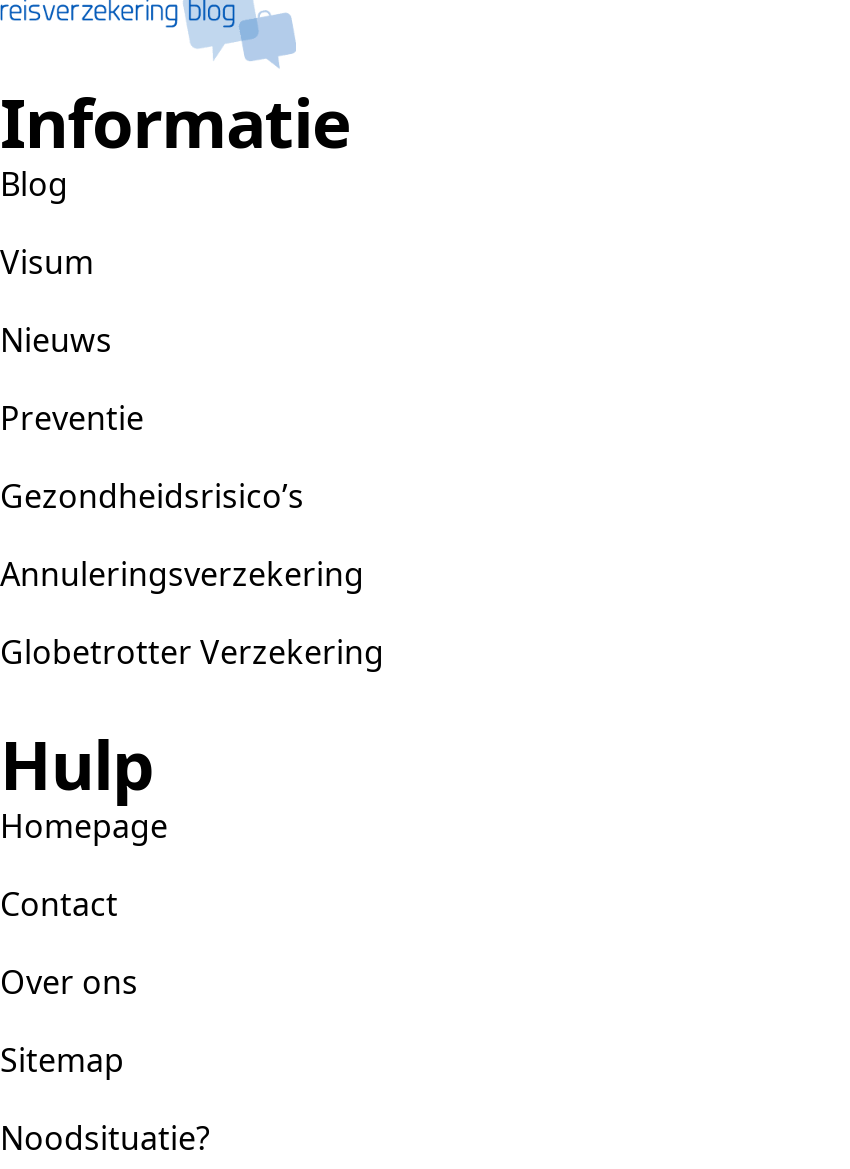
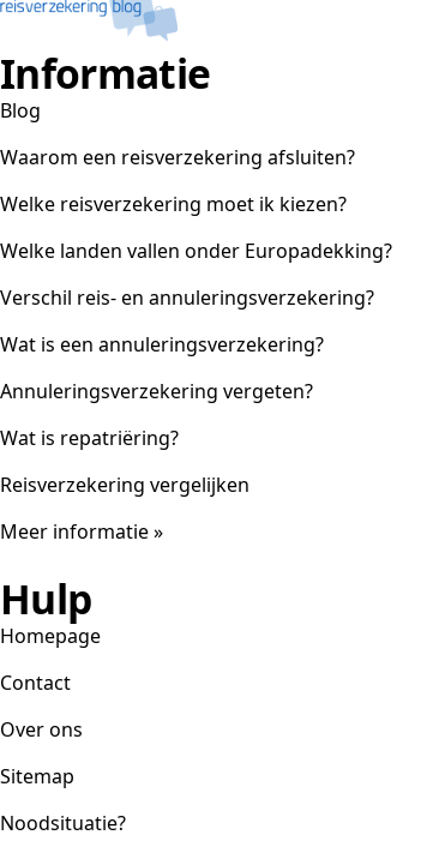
[0,240,384,674] Visum | Nieuws | Preventie | Gezondheidsrisico’s | Annuleringsverzekering | Globetrotter Verzekering -> [0,144,392,545] Waarom een reisverzekering afsluiten? | Welke reisverzekering moet ik kiezen? | Welke landen vallen onder Europadekking? | Verschil reis- en annuleringsverzekering? | Wat is een annuleringsverzekering? | Annuleringsverzekering vergeten? | Wat is repatriëring? | Reisverzekering vergelijken | Meer informatie »

